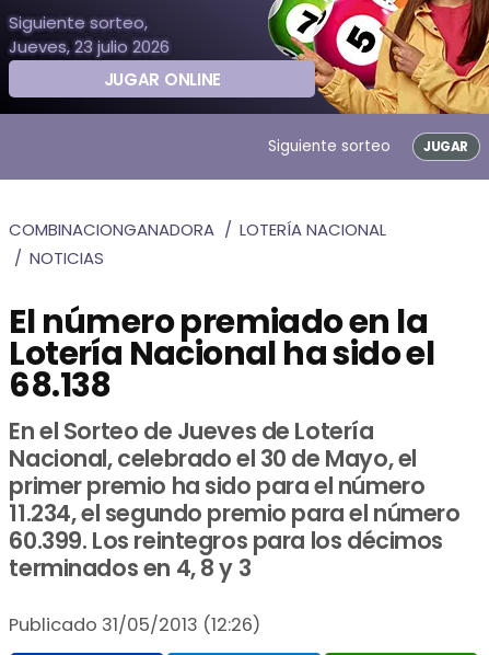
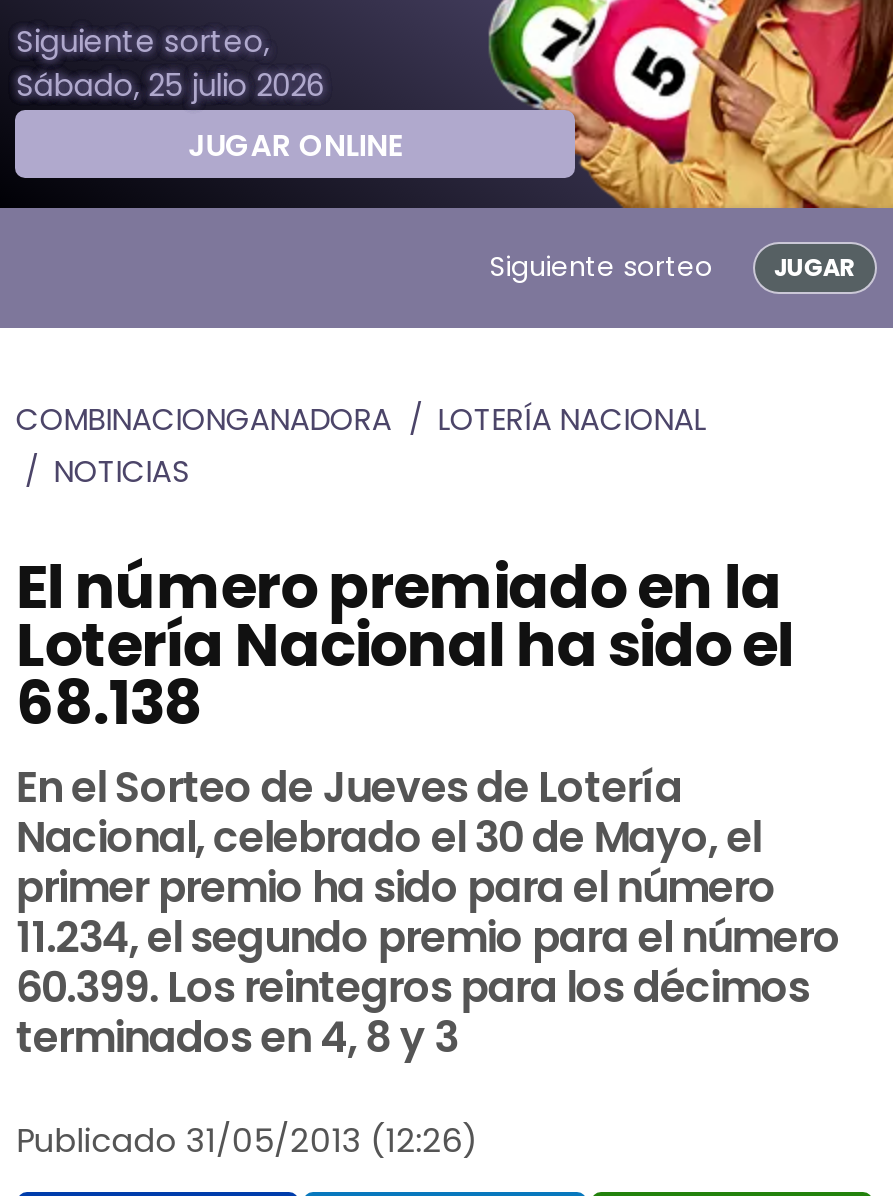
[9,35,170,58] Jueves, 23 julio 2026 -> [16,63,324,105] Sábado, 25 julio 2026

